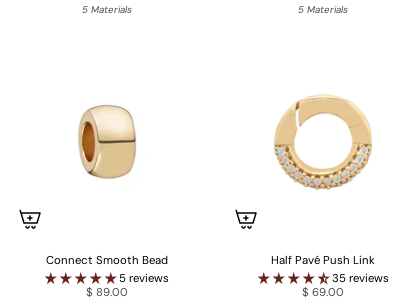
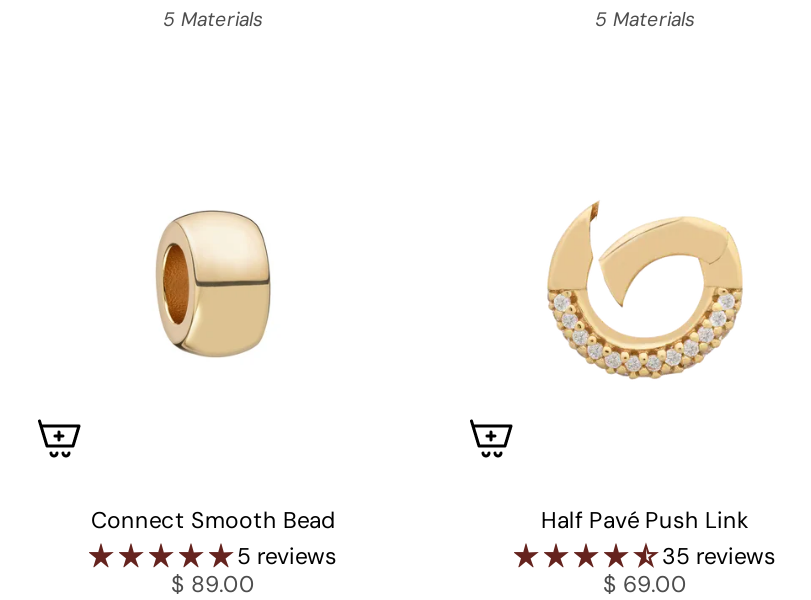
[298,94,361,153] [image] -> [593,190,719,308] [image]

